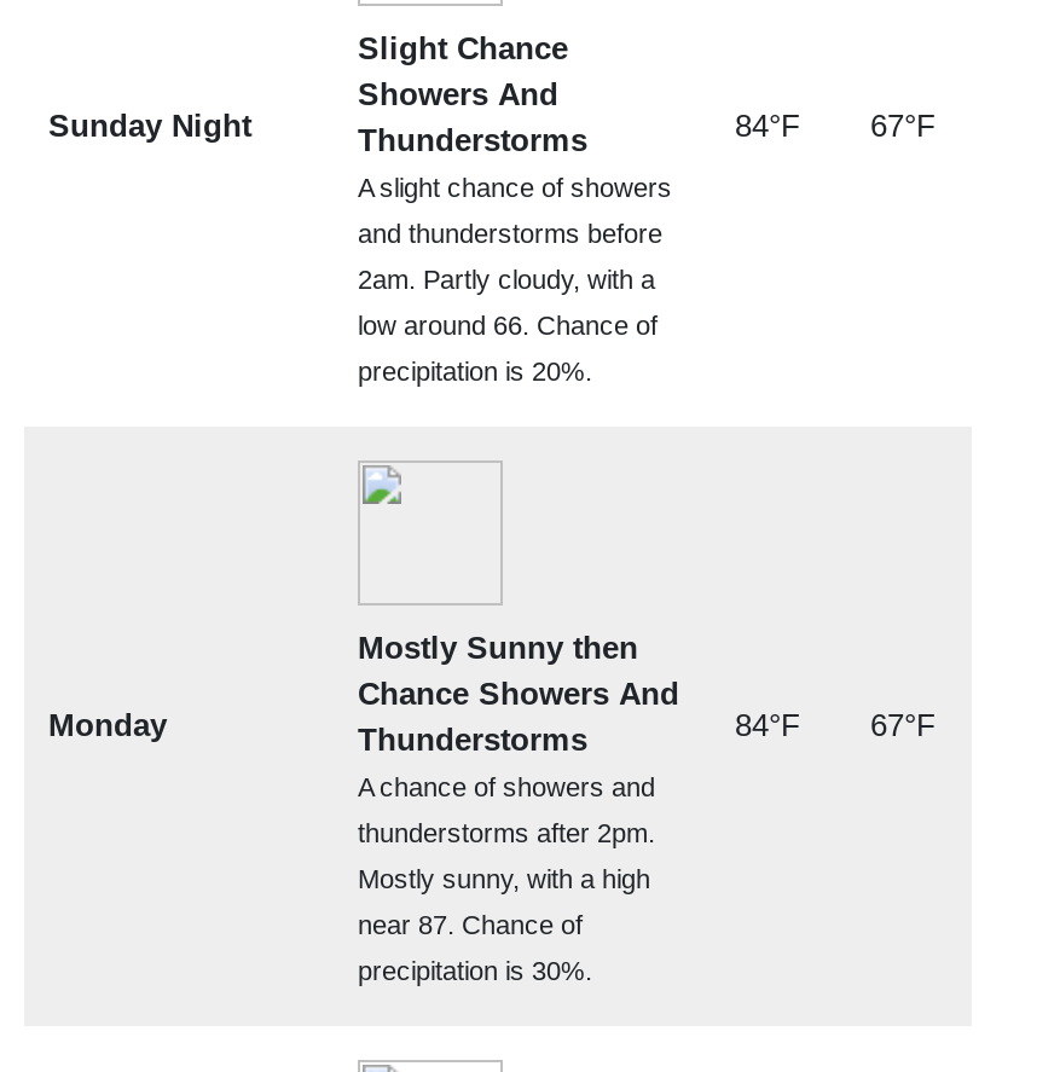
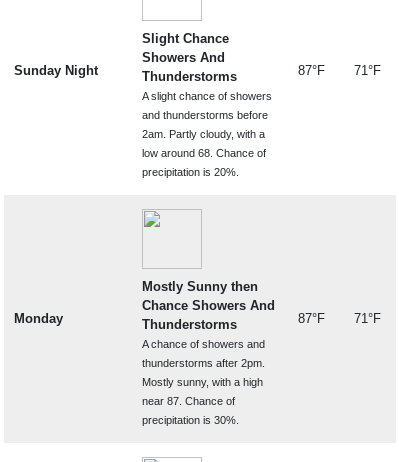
[735,108,936,144] 84°F | 67°F -> [298,63,381,78] 87°F | 71°F
[358,311,658,340] low around 66. Chance of -> [142,147,266,159] low around 68. Chance of
[735,707,936,743] 84°F | 67°F -> [298,311,381,326] 87°F | 71°F

